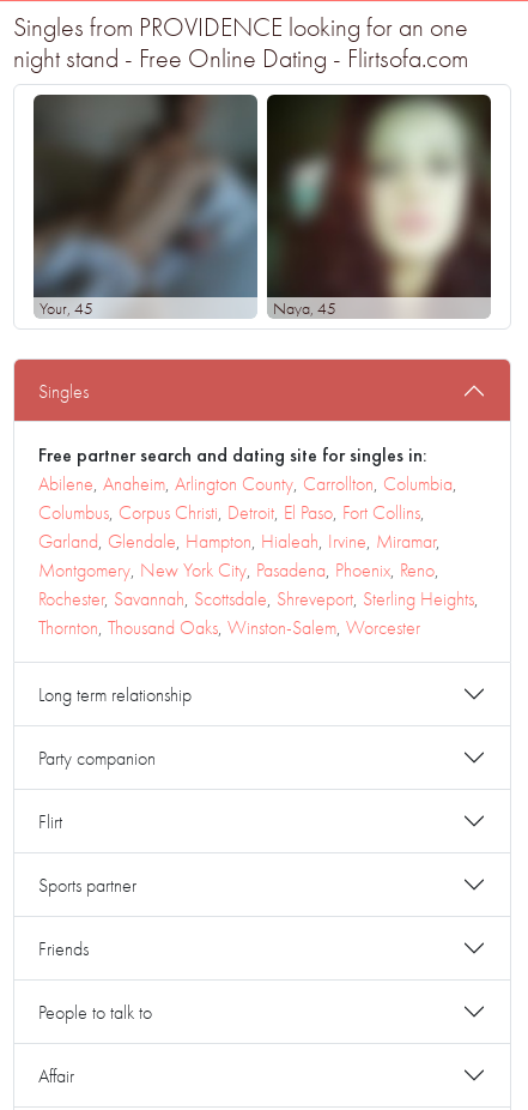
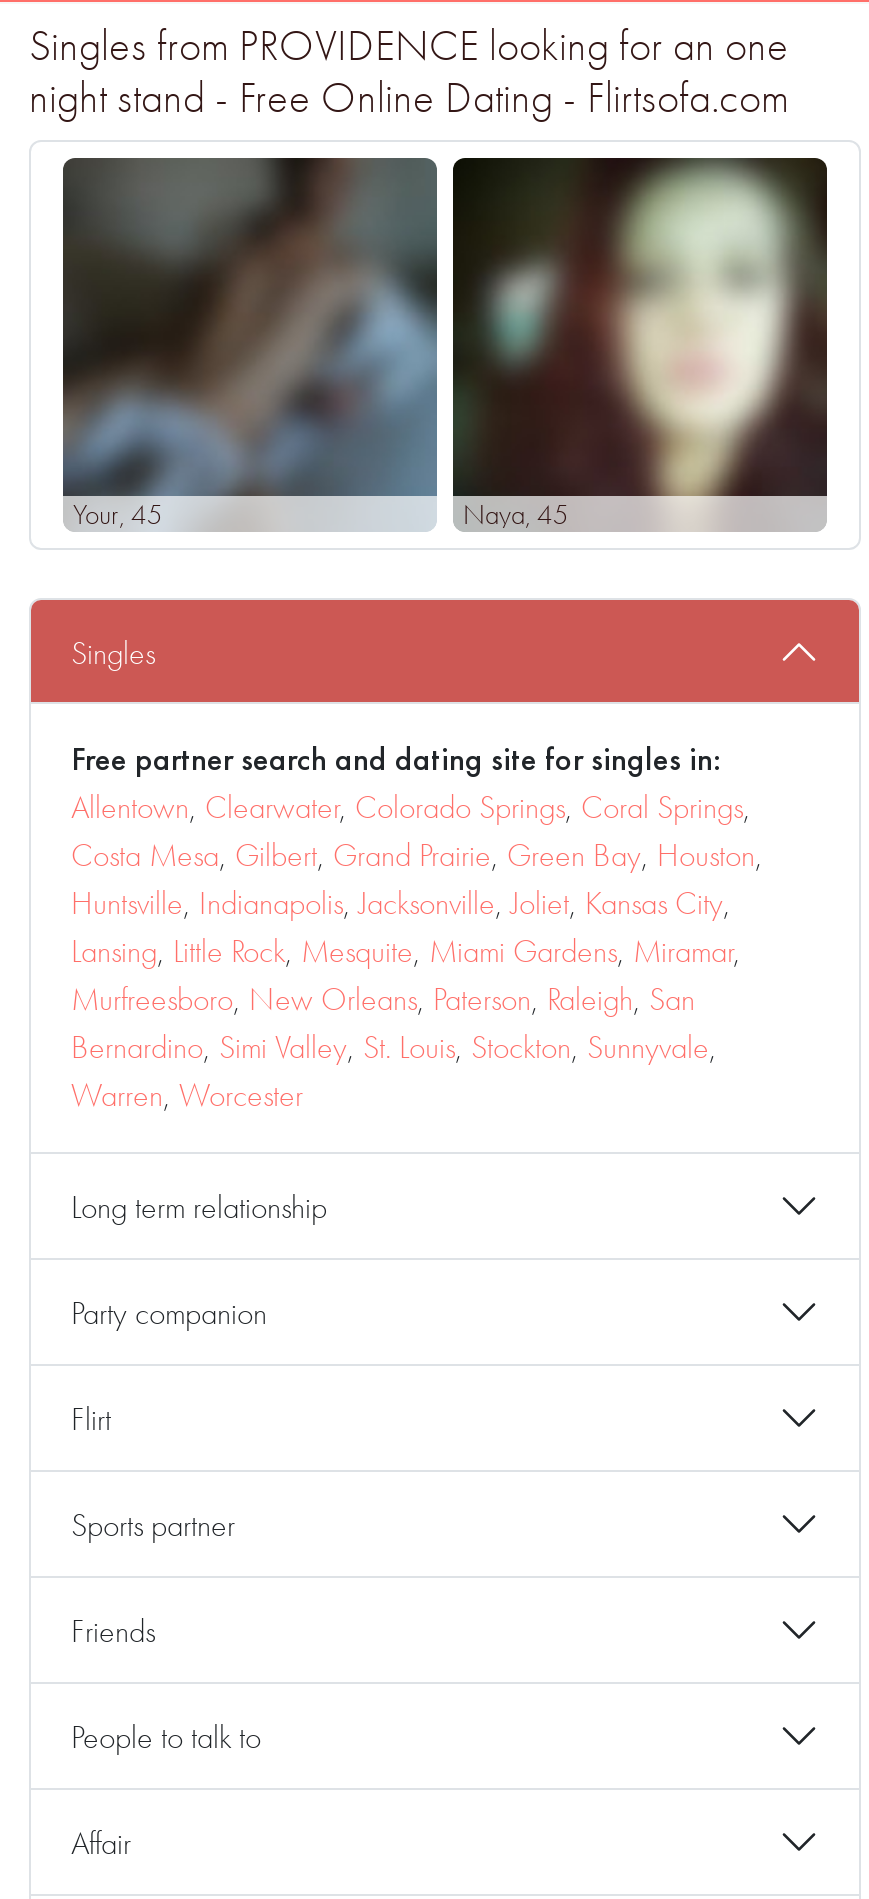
[38,471,479,640] Abilene, Anaheim, Arlington County, Carrollton, Columbia, | Columbus, Corpus Christi, Detroit, El Paso, Fort Collins, | Garland, Glendale, Hampton, Hialeah, Irvine, Miramar, | Montgomery, New York City, Pasadena, Phoenix, Reno, | Rochester, Savannah, Scottsdale, Shreveport, Sterling Heights, | Thornton, Thousand Oaks, Winston-Salem, Worcester -> [71,786,763,1116] Allentown, Clearwater, Colorado Springs, Coral Springs, | Costa Mesa, Gilbert, Grand Prairie, Green Bay, Houston, | Huntsville, Indianapolis, Jacksonville, Joliet, Kansas City, | Lansing, Little Rock, Mesquite, Miami Gardens, Miramar, | Murfreesboro, New Orleans, Paterson, Raleigh, San | Bernardino, Simi Valley, St. Louis, Stockton, Sunnyvale, | Warren, Worcester

